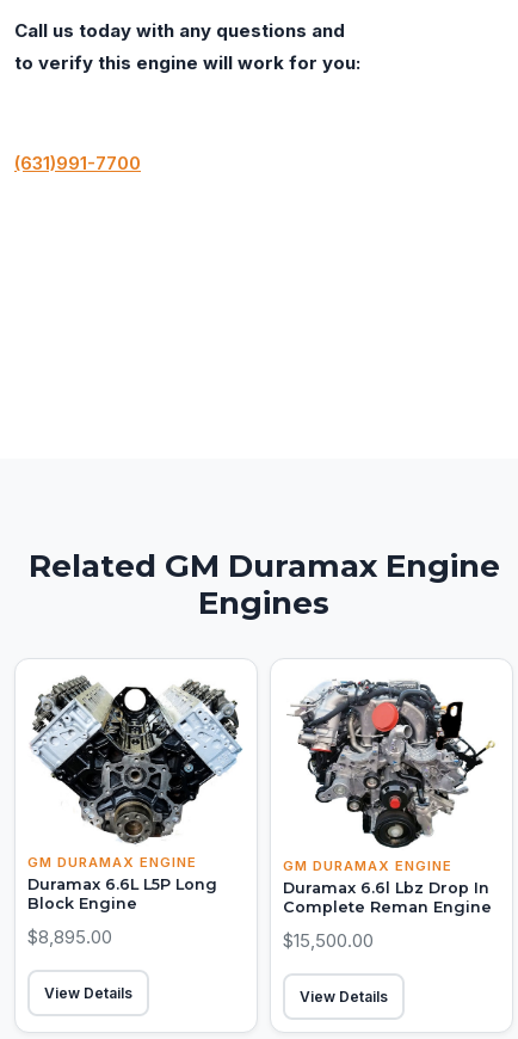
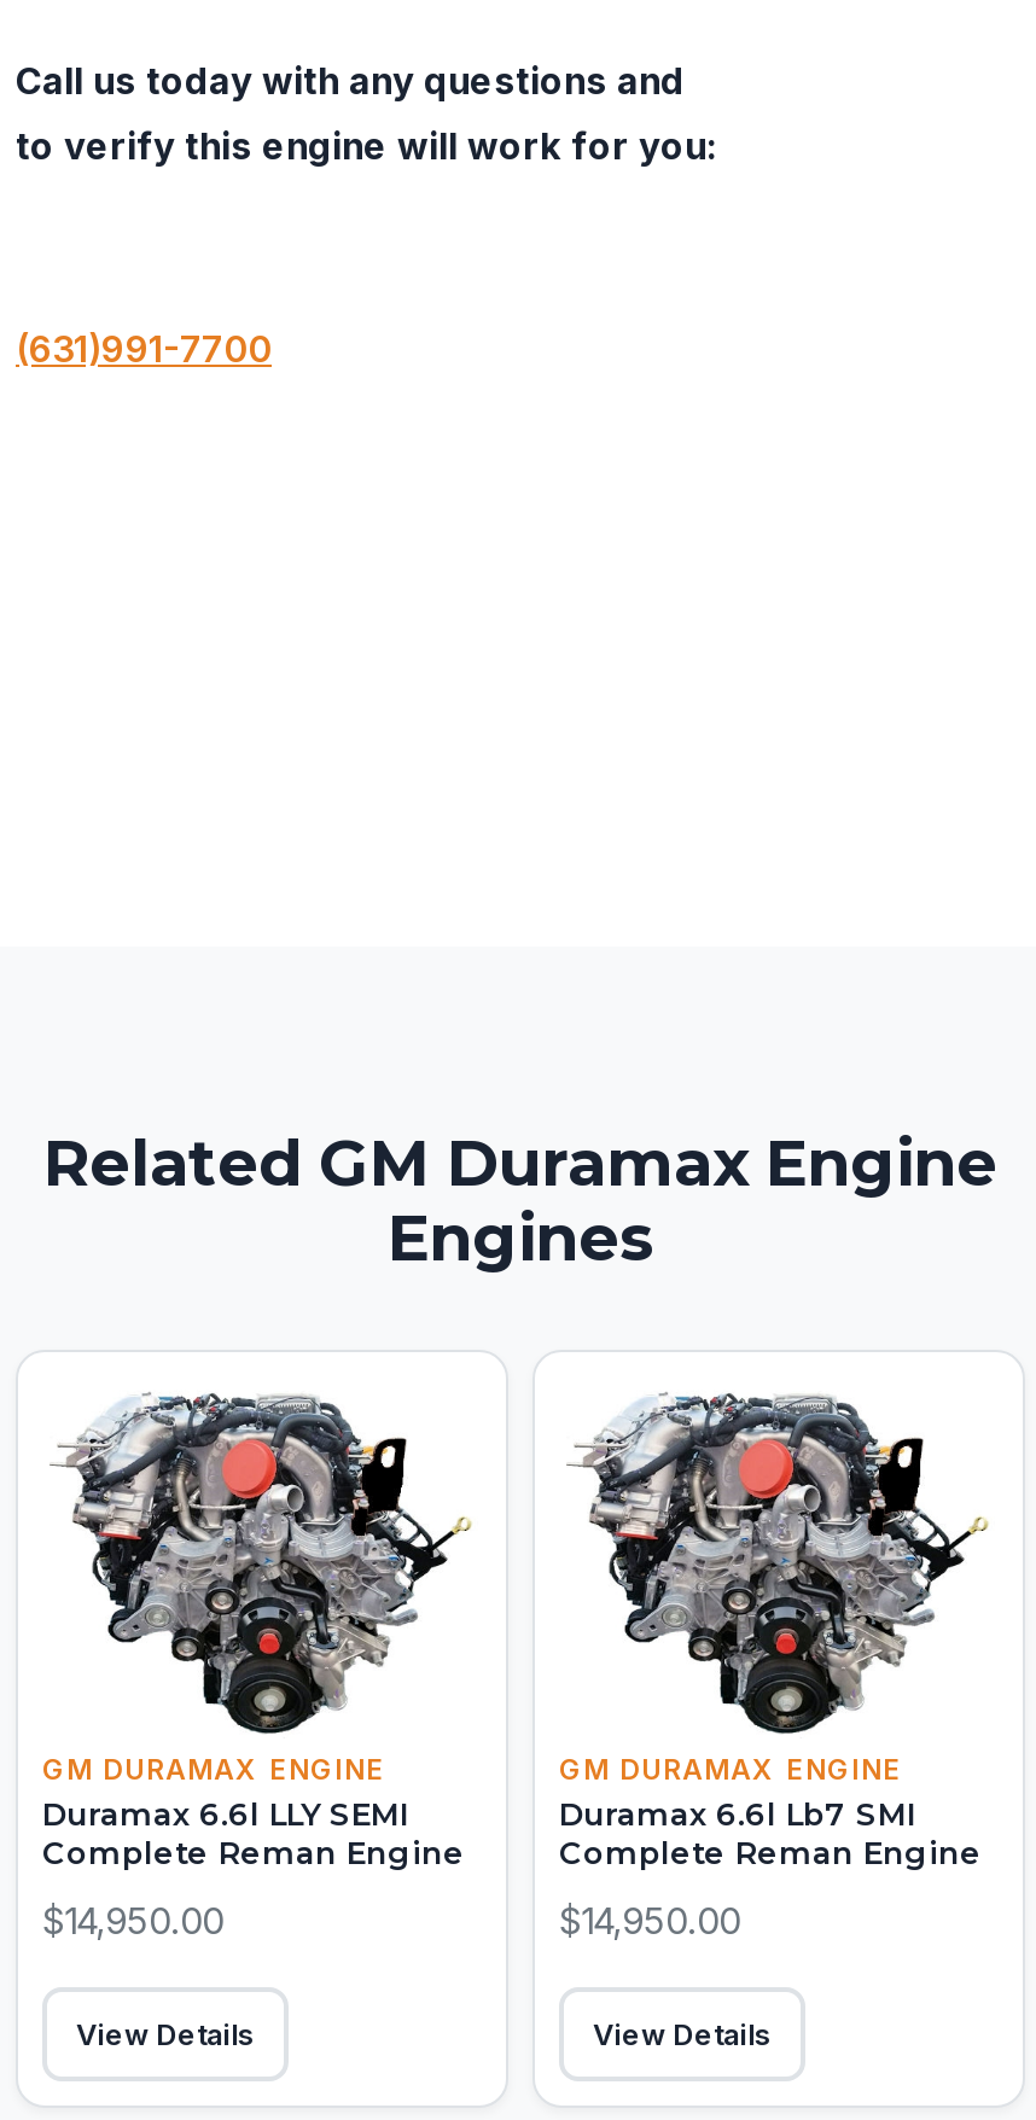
[27,676,243,913] [image] | Duramax 6.6L L5P Long | Block Engine -> [42,1391,472,1872] [image] | Duramax 6.6l LLY SEMI | Complete Reman Engine
[283,879,489,897] Duramax 6.6l Lbz Drop In -> [559,1797,916,1834] Duramax 6.6l Lb7 SMI
[27,925,112,948] $8,895.00 -> [42,1898,223,1943] $14,950.00
[283,929,374,952] $15,500.00 -> [559,1898,740,1943] $14,950.00

